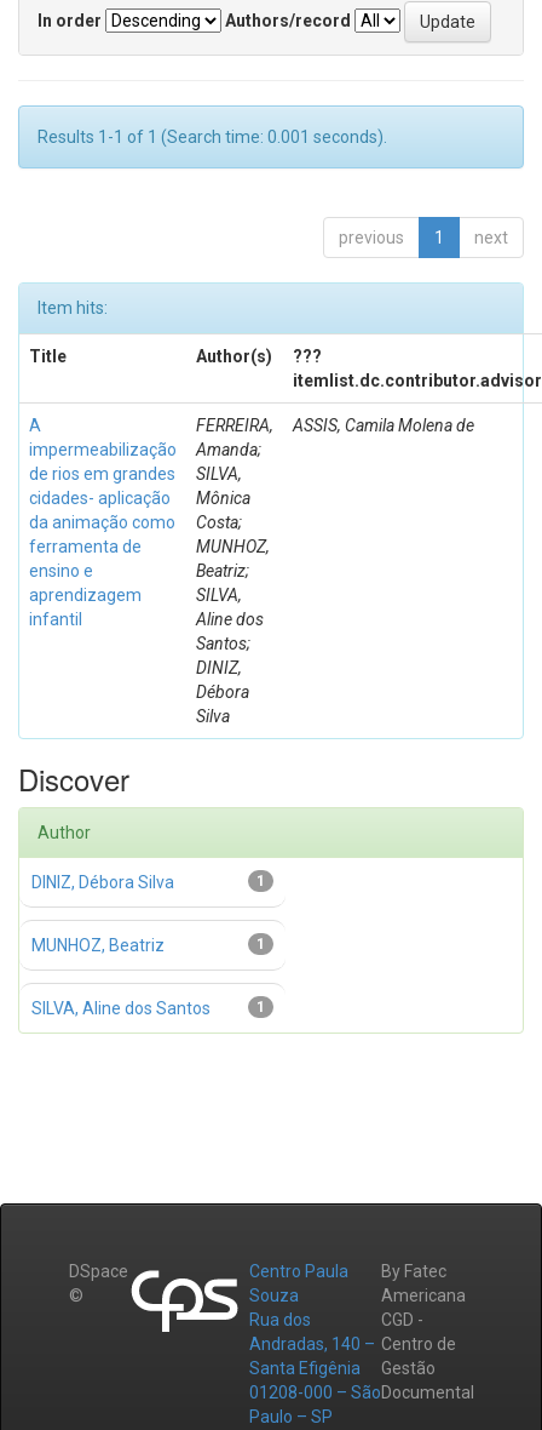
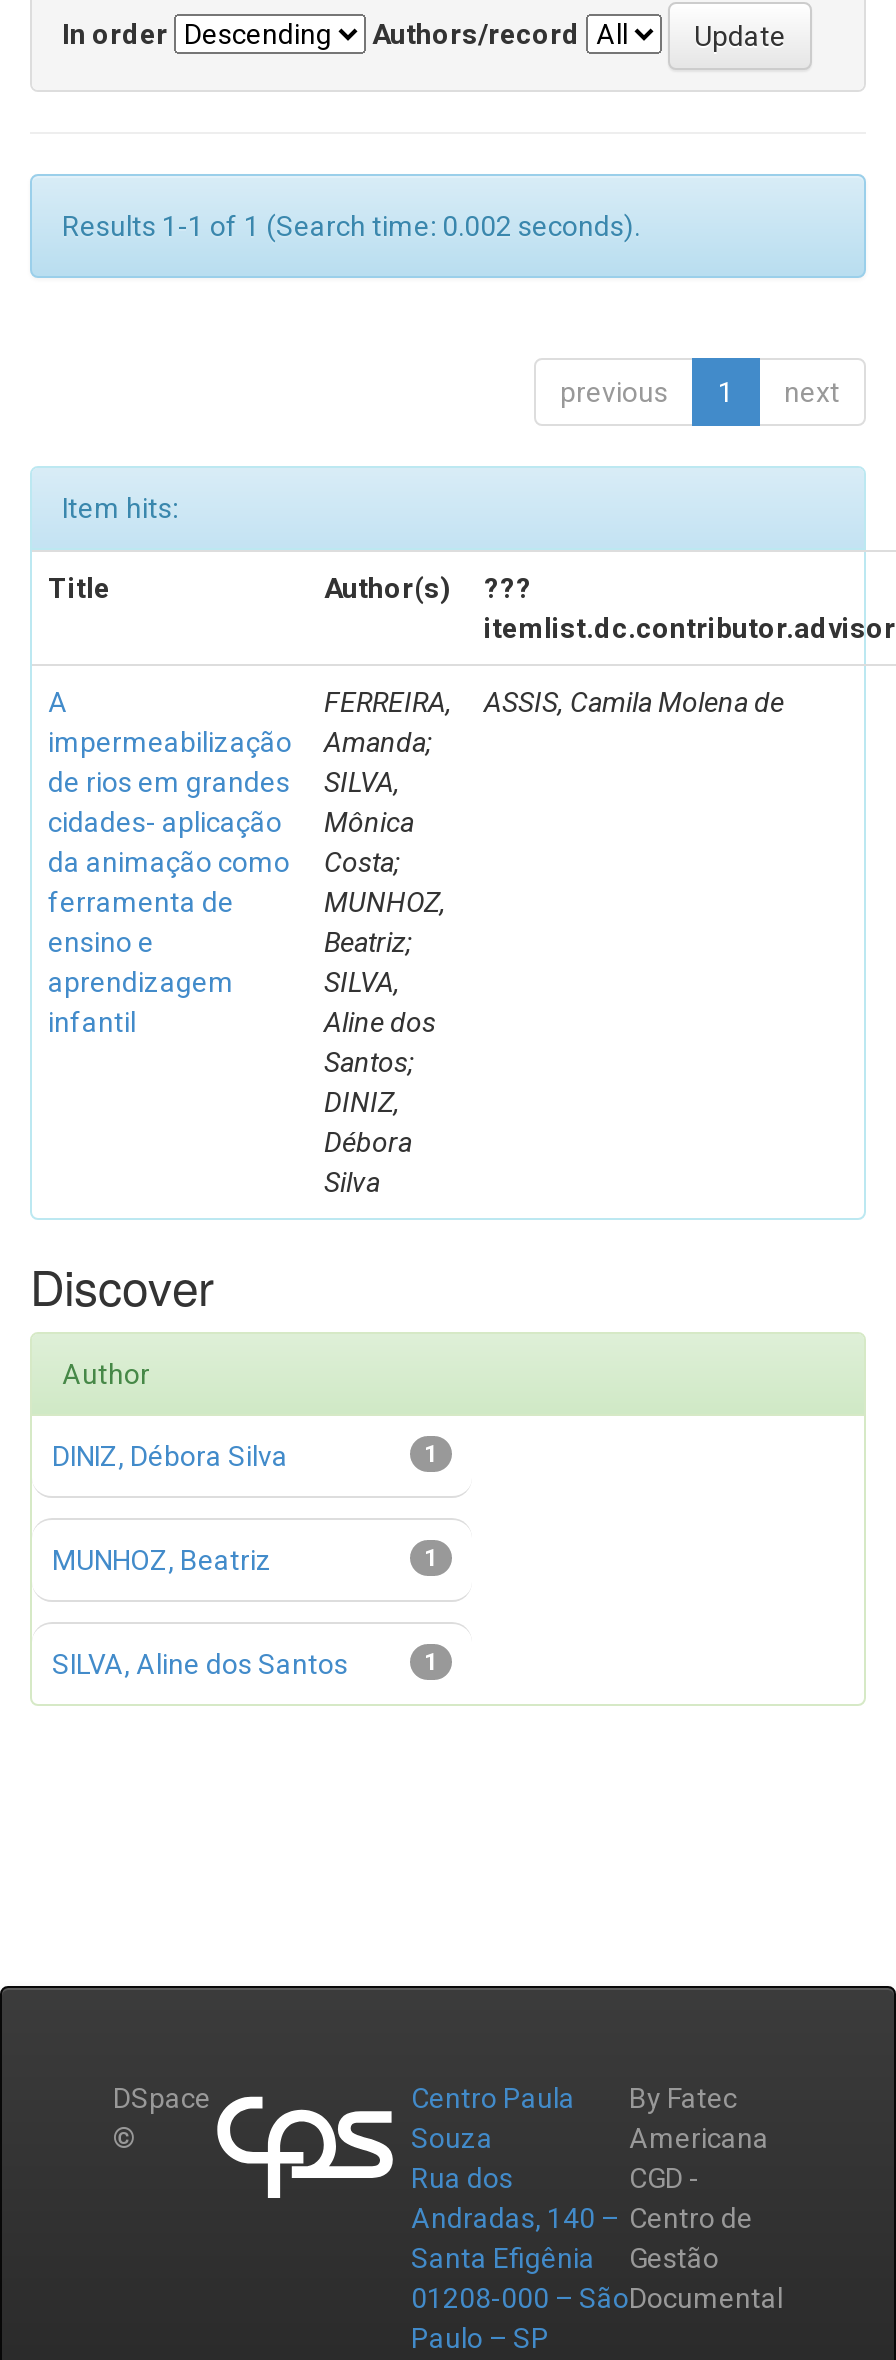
[38,127,387,147] Results 1-1 of 1 (Search time: 0.001 seconds). -> [62,210,640,242] Results 1-1 of 1 (Search time: 0.002 seconds).

